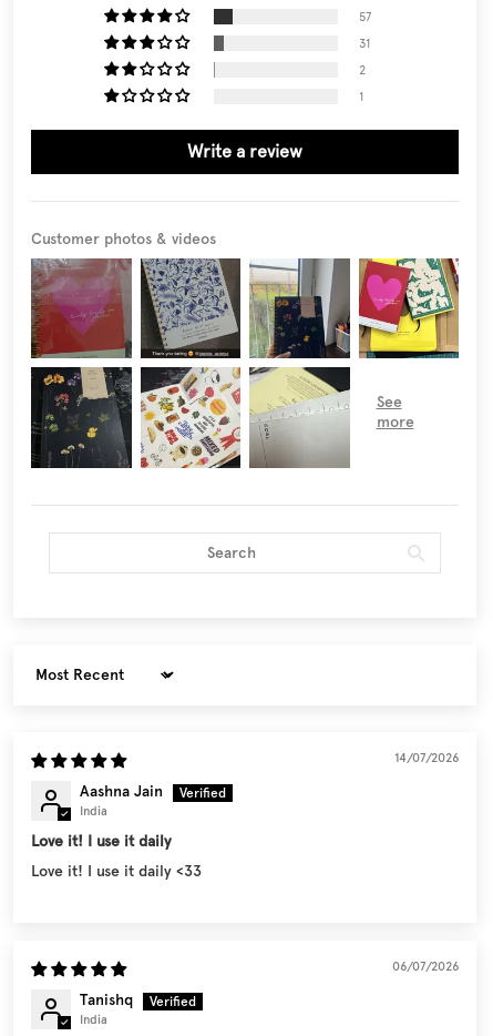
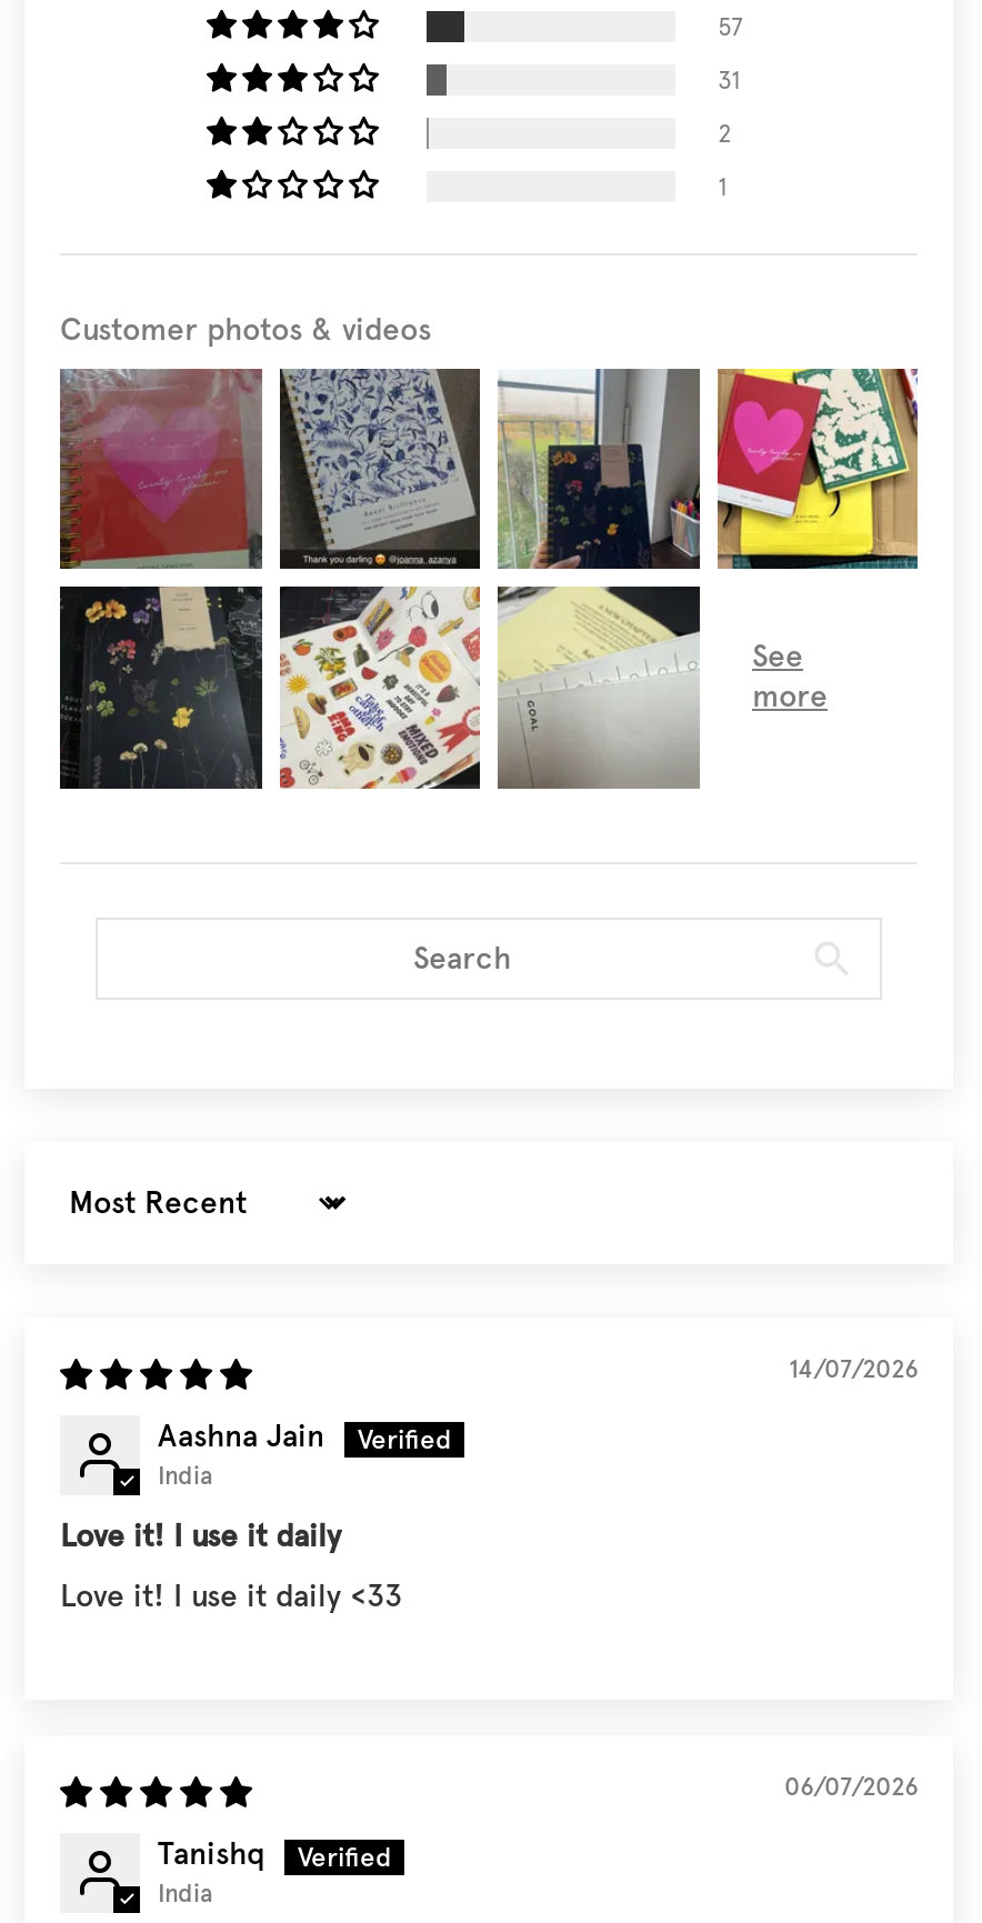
[187,140,302,162] Write a review -> none

